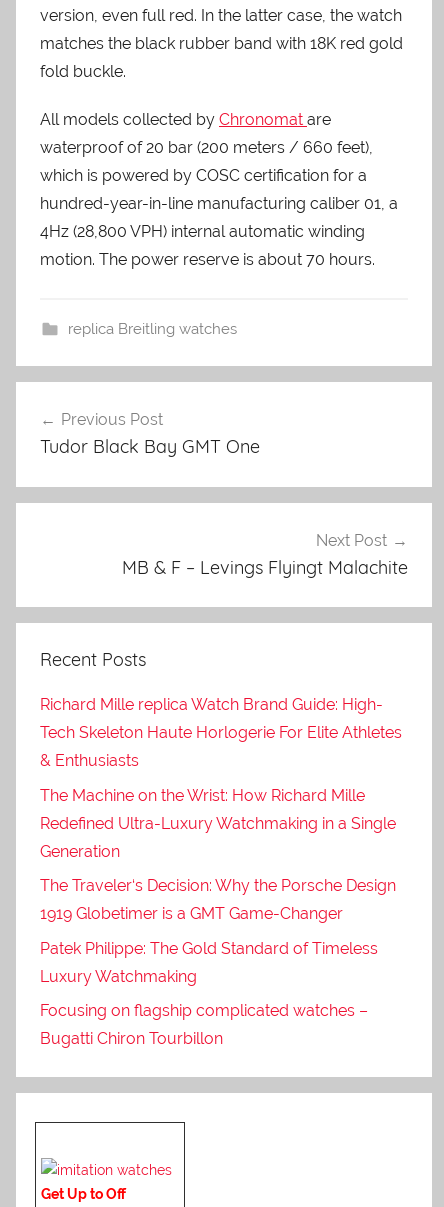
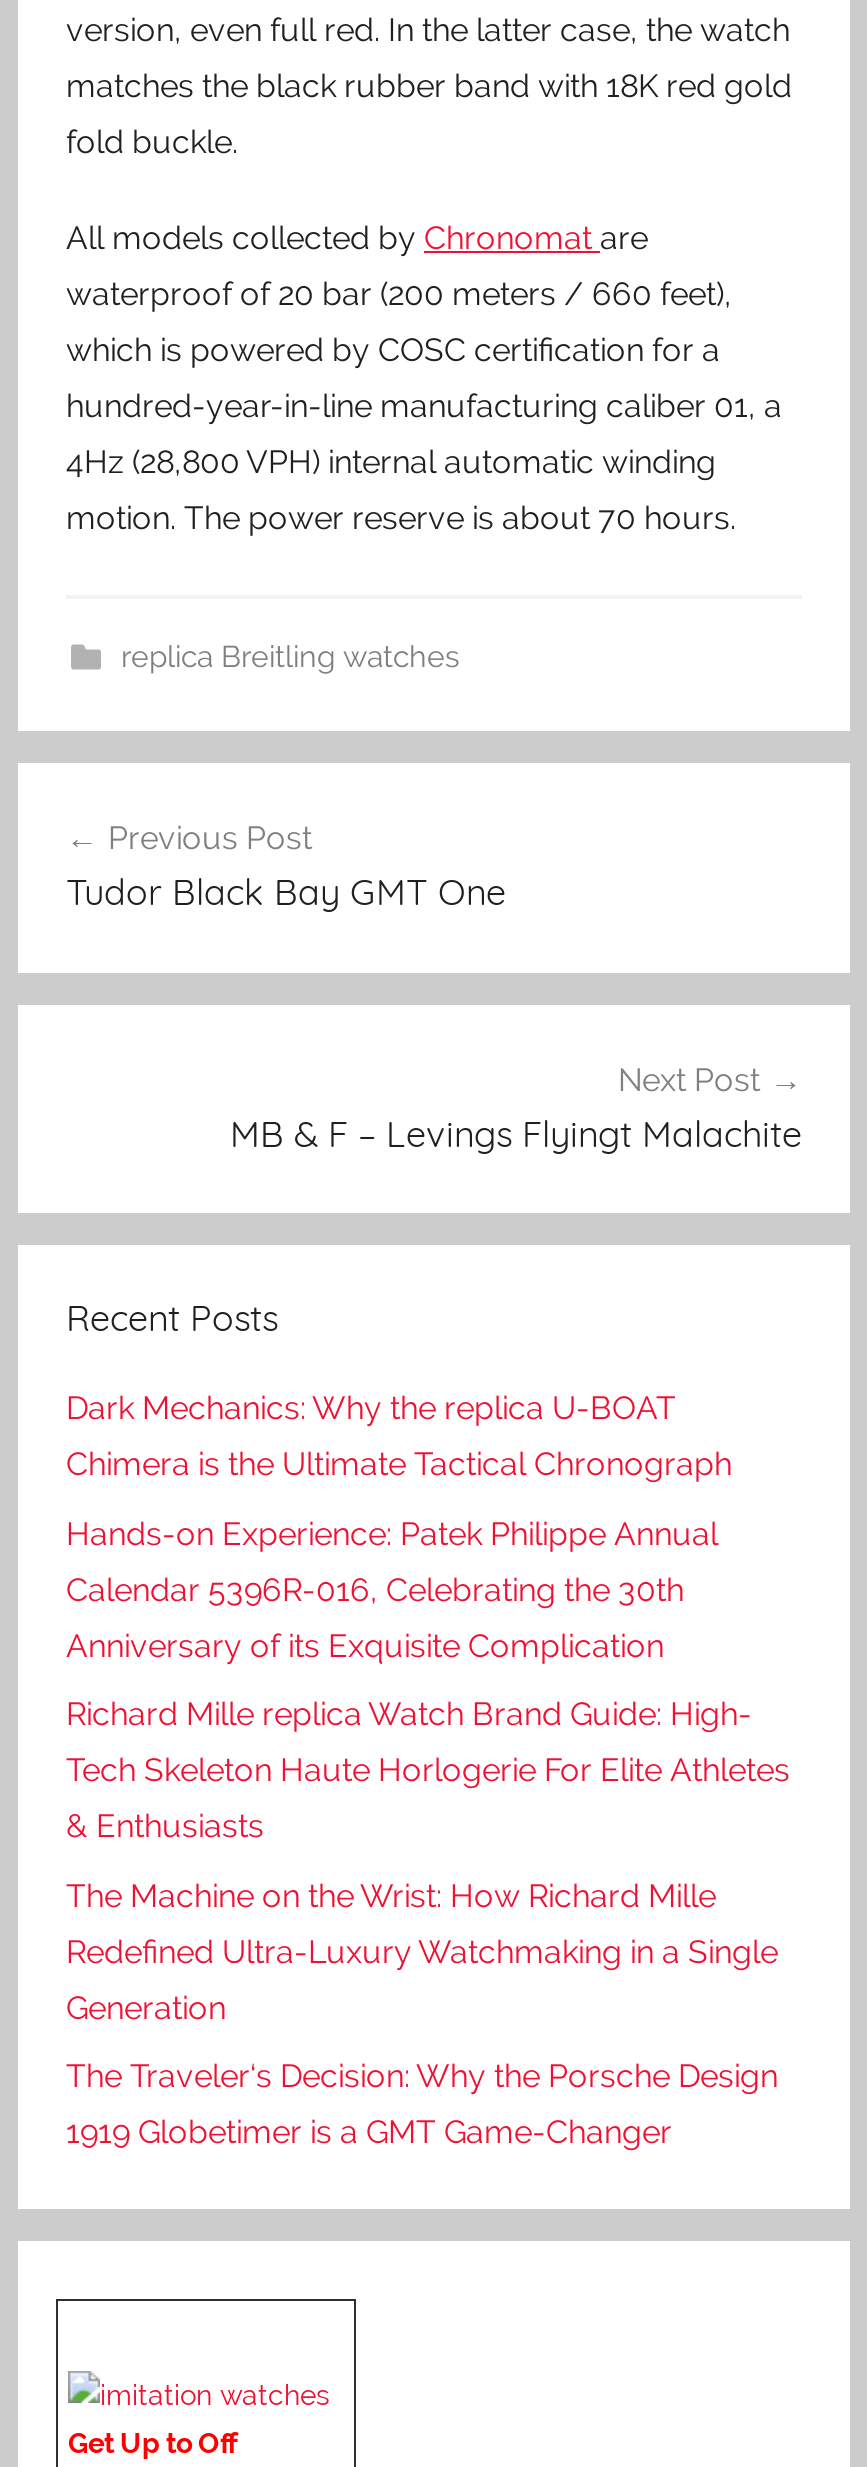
none -> [66,1390,732,1665] Dark Mechanics: Why the replica U-BOAT | Chimera is the Ultimate Tactical Chronograph | Hands-on Experience: Patek Philippe Annual | Calendar 5396R-016, Celebrating the 30th | Anniversary of its Exquisite Complication
moved [40,695,402,923] -> [66,1695,790,2151]: Richard Mille replica Watch Brand Guide: High- | Tech Skeleton Haute Horlogerie For Elite Athletes | & Enthusiasts | The Machine on the Wrist: How Richard Mille | Redefined Ultra-Luxury Watchmaking in a Single | Generation | The Traveler‘s Decision: Why the Porsche Design | 1919 Globetimer is a GMT Game-Changer
[40,938,378,1048] Patek Philippe: The Gold Standard of Timeless | Luxury Watchmaking | Focusing on flagship complicated watches – | Bugatti Chiron Tourbillon -> none

